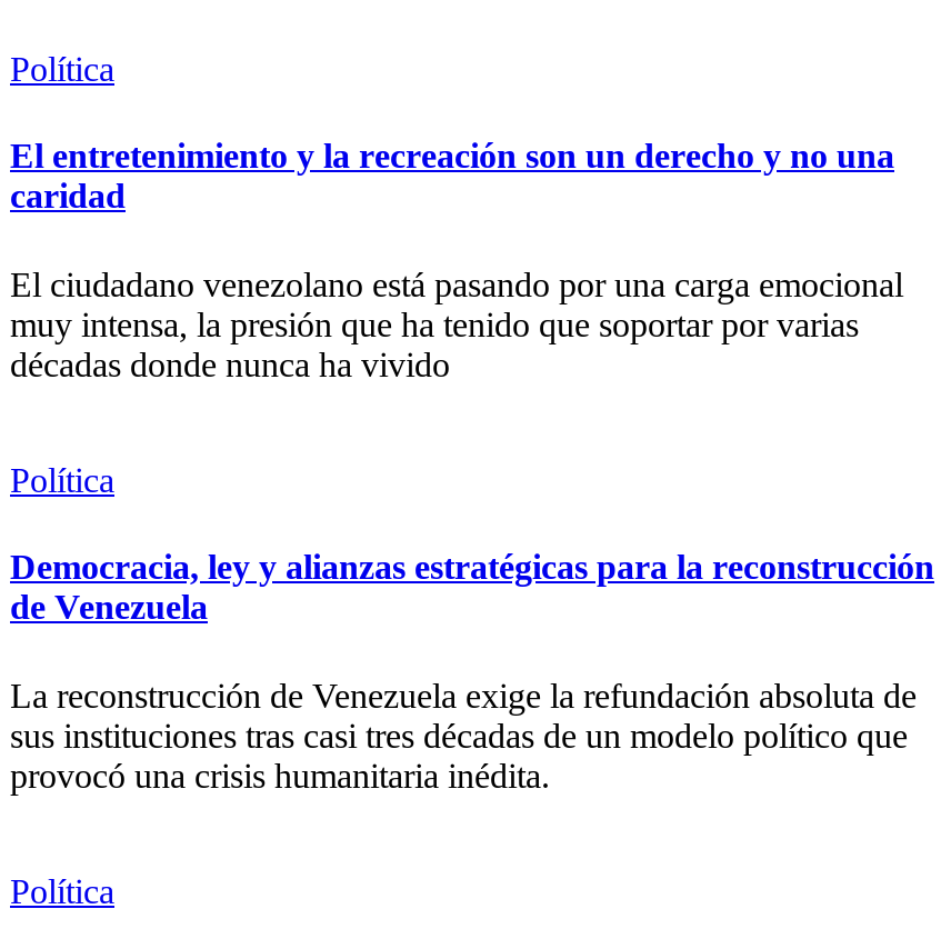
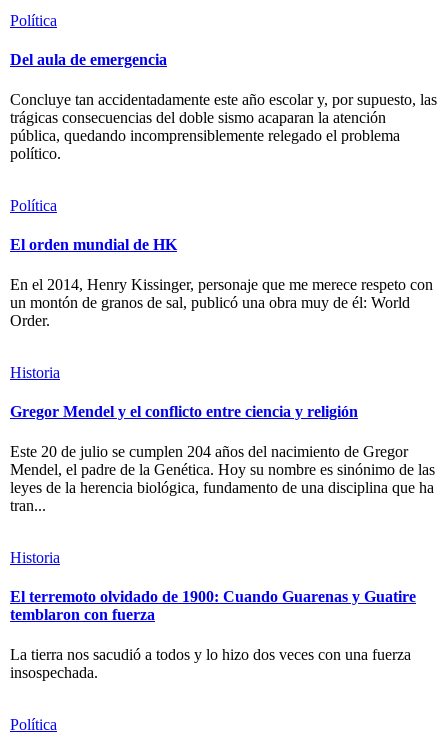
[10,138,894,215] El entretenimiento y la recreación son un derecho y no una | caridad -> [10,51,167,68] Del aula de emergencia
[10,265,903,383] El ciudadano venezolano está pasando por una carga emocional | muy intensa, la presión que ha tenido que soportar por varias | décadas donde nunca ha vivido -> [10,91,437,162] Concluye tan accidentadamente este año escolar y, por supuesto, las | trágicas consecuencias del doble sismo acaparan la atención | pública, quedando incomprensiblemente relegado el problema | político.
[10,549,934,794] Democracia, ley y alianzas estratégicas para la reconstrucción | de Venezuela | La reconstrucción de Venezuela exige la refundación absoluta de | sus instituciones tras casi tres décadas de un modelo político que | provocó una crisis humanitaria inédita. -> [10,236,435,681] El orden mundial de HK | En el 2014, Henry Kissinger, personaje que me merece respeto con | un montón de granos de sal, publicó una obra muy de él: World | Order. | Historia | Gregor Mendel y el conflicto entre ciencia y religión | Este 20 de julio se cumplen 204 años del nacimiento de Gregor | Mendel, el padre de la Genética. Hoy su nombre es sinónimo de las | leyes de la herencia biológica, fundamento de una disciplina que ha | tran... | Historia | El terremoto olvidado de 1900: Cuando Guarenas y Guatire | temblaron con fuerza | La tierra nos sacudió a todos y lo hizo dos veces con una fuerza | insospechada.

